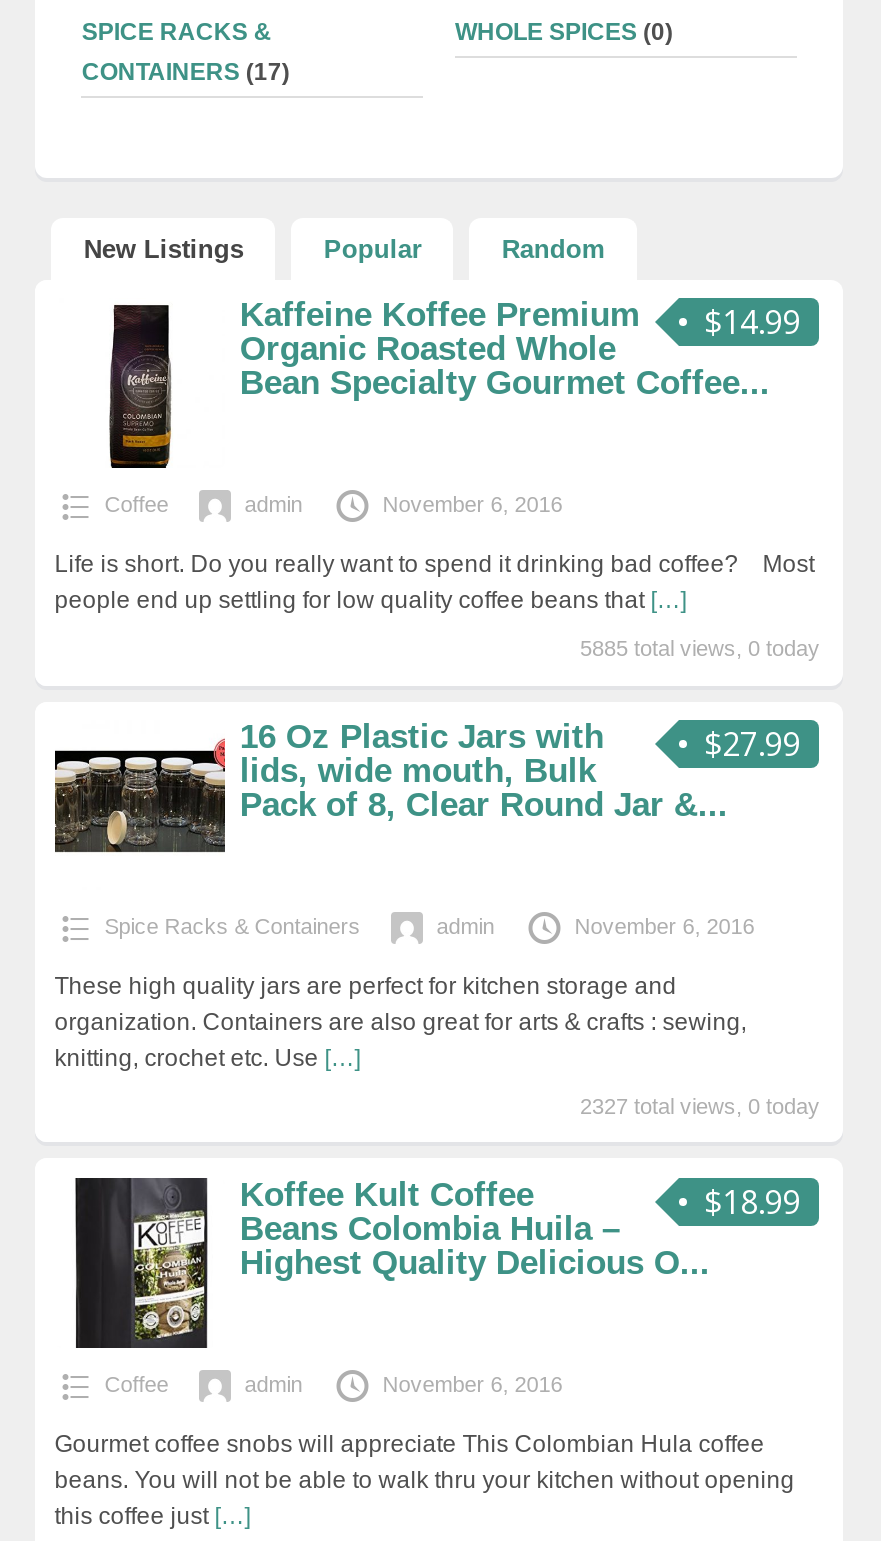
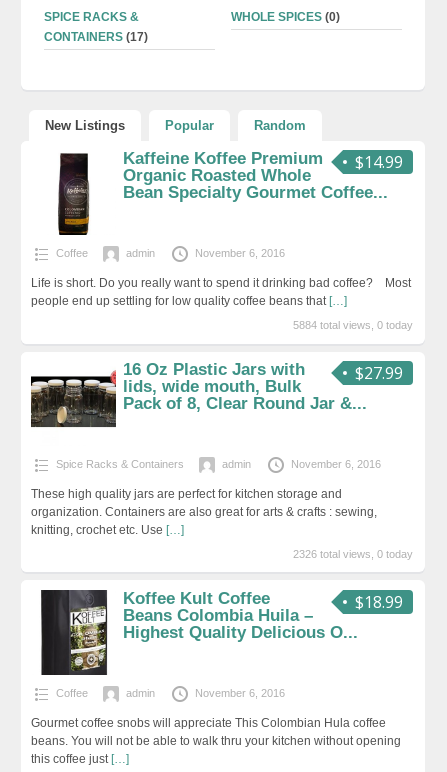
[580,637,820,661] 5885 total views, 0 today -> [293,319,413,331] 5884 total views, 0 today
[580,1094,820,1118] 2327 total views, 0 today -> [293,548,413,560] 2326 total views, 0 today

